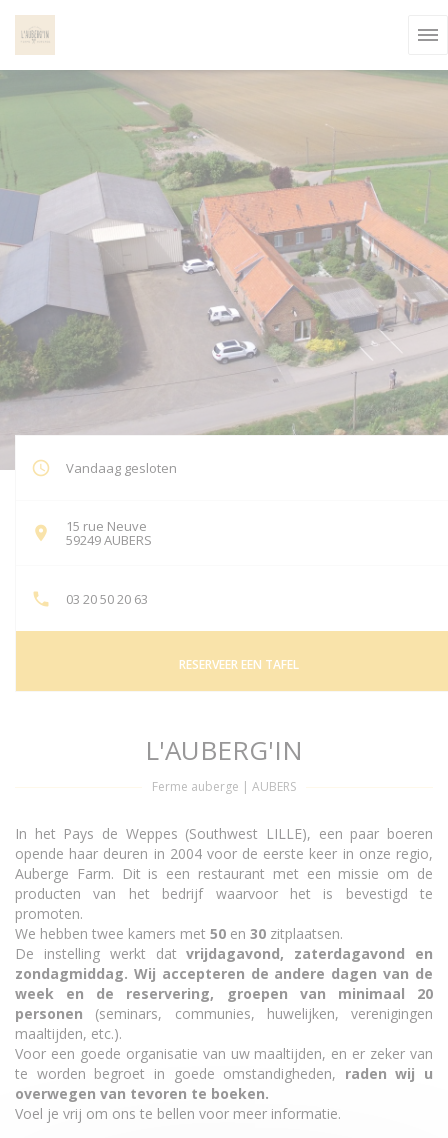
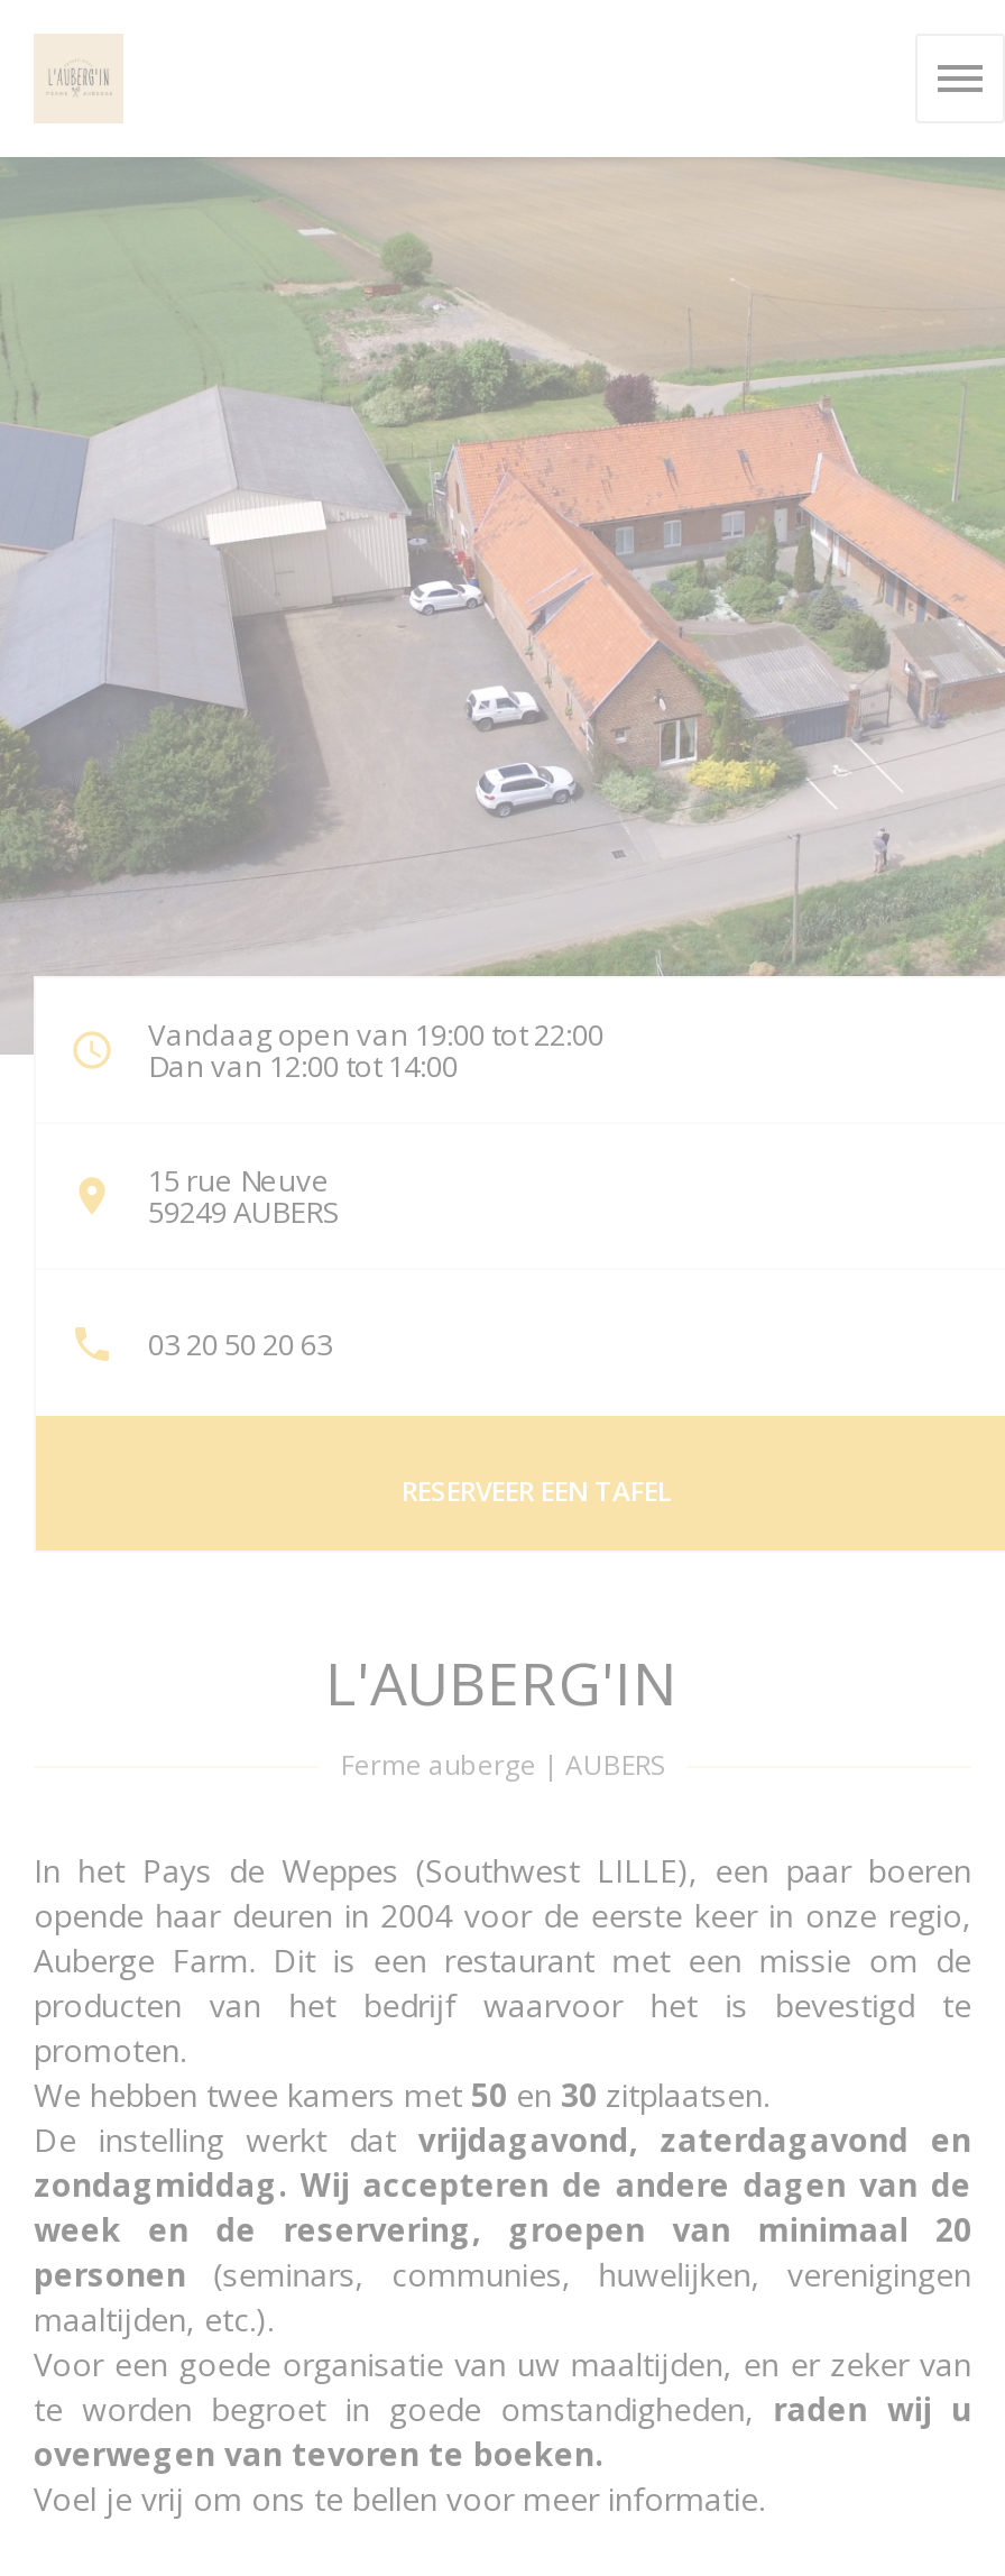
[66,459,177,477] Vandaag gesloten -> [148,1014,603,1086] Vandaag open van 19:00 tot 22:00 | Dan van 12:00 tot 14:00

